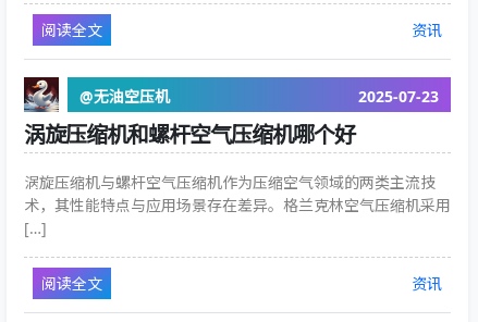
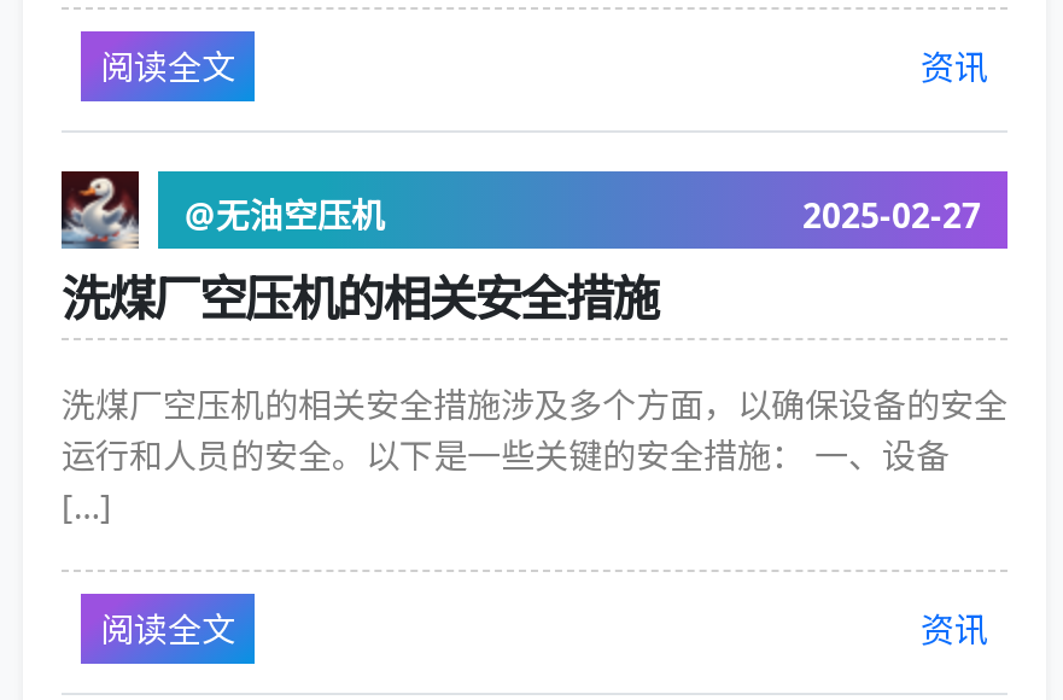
[358,86,439,106] 2025-07-23 -> [802,190,981,236] 2025-02-27
[24,120,355,149] 涡旋压缩机和螺杆空气压缩机哪个好 -> [62,266,658,331] 洗煤厂空压机的相关安全措施
[24,172,451,215] 涡旋压缩机与螺杆空气压缩机作为压缩空气领域的两类主流技 | 术，其性能特点与应用场景存在差异。格兰克林空气压缩机采用 -> [62,381,1007,478] 洗煤厂空压机的相关安全措施涉及多个方面，以确保设备的安全 | 运行和人员的安全。以下是一些关键的安全措施： 一、设备

